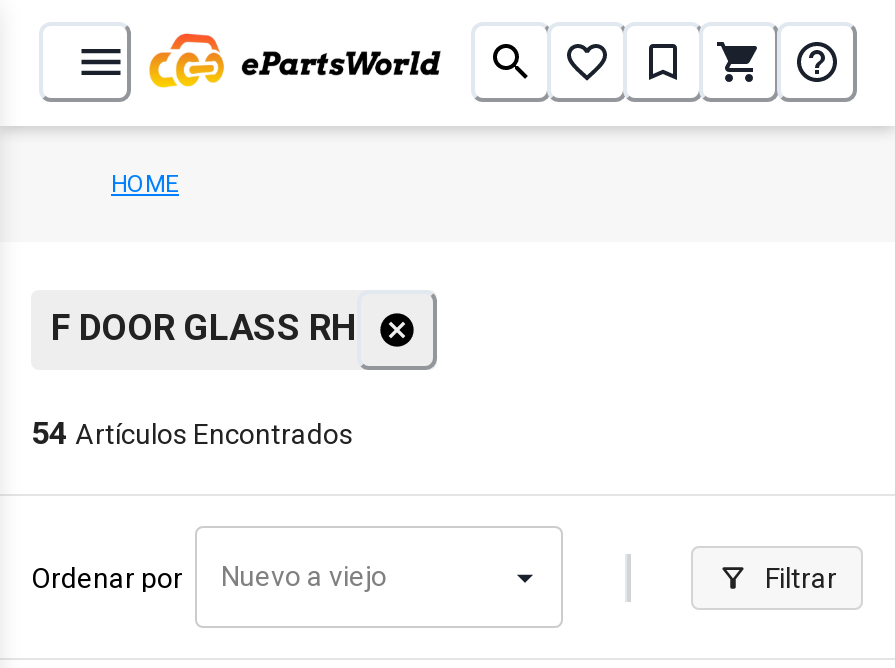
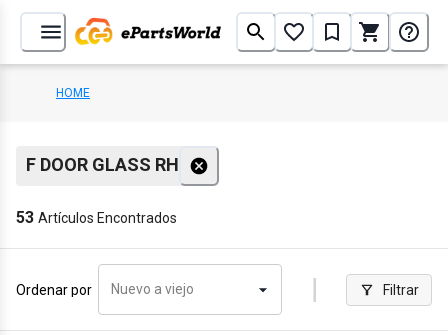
[31,414,353,452] 54 Artículos Encontrados -> [16,208,177,227] 53 Artículos Encontrados

